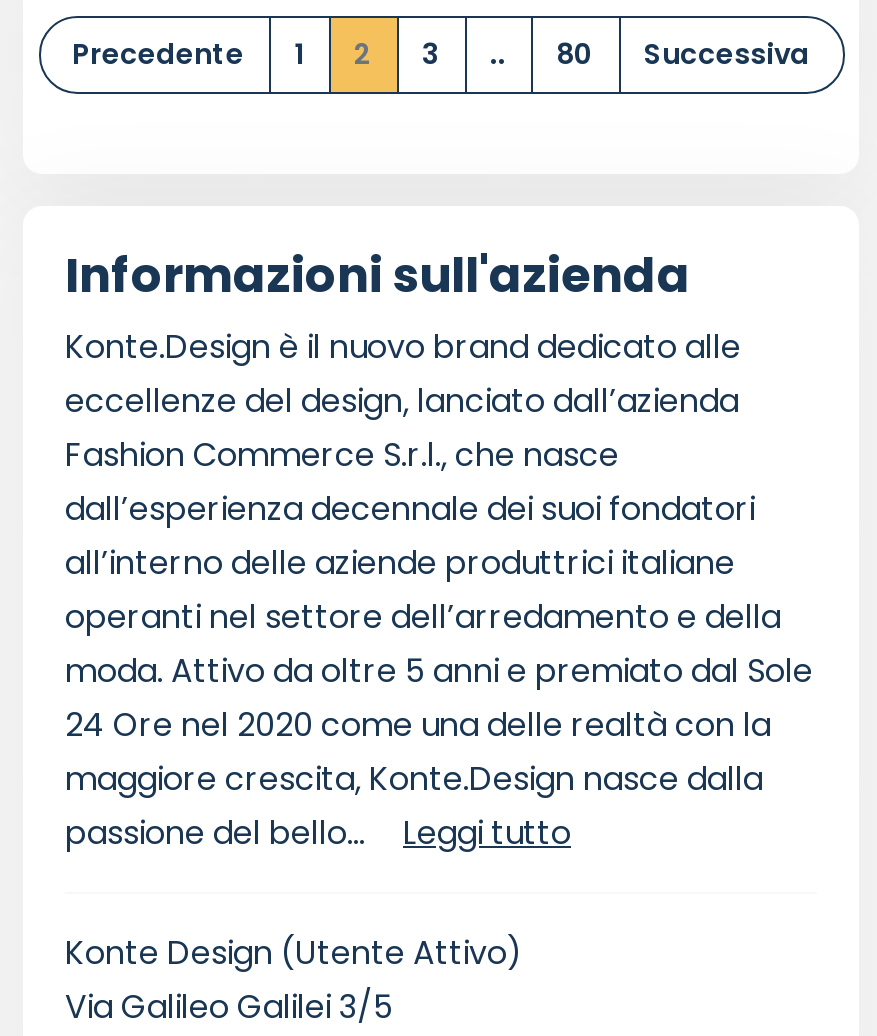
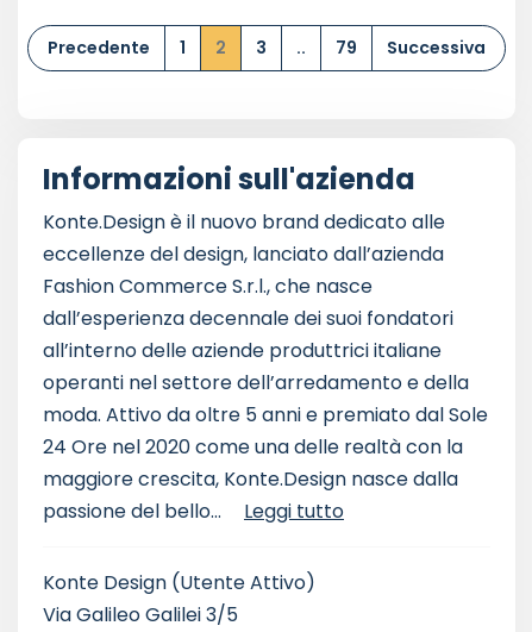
[556,34,594,74] 80 -> [336,36,357,60] 79

